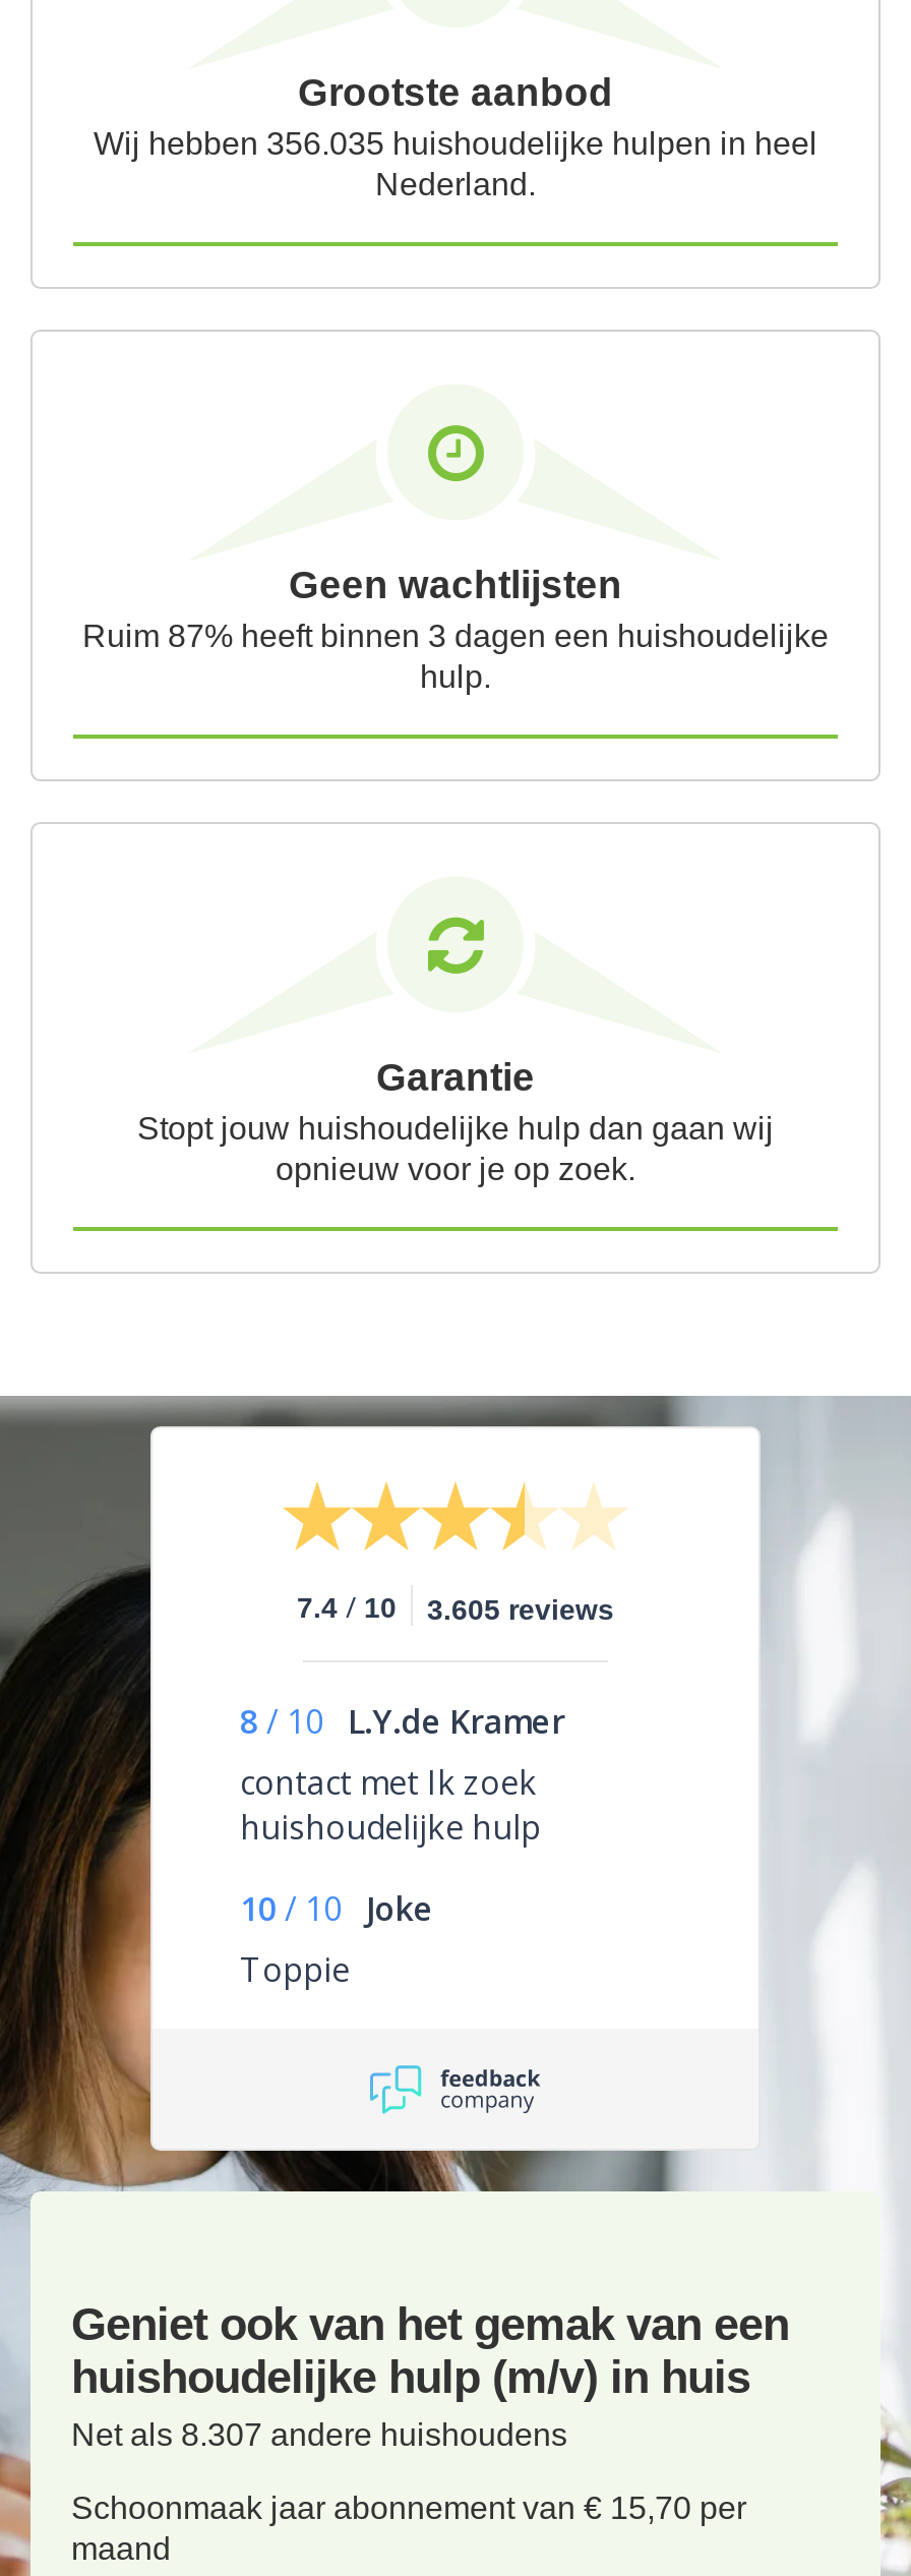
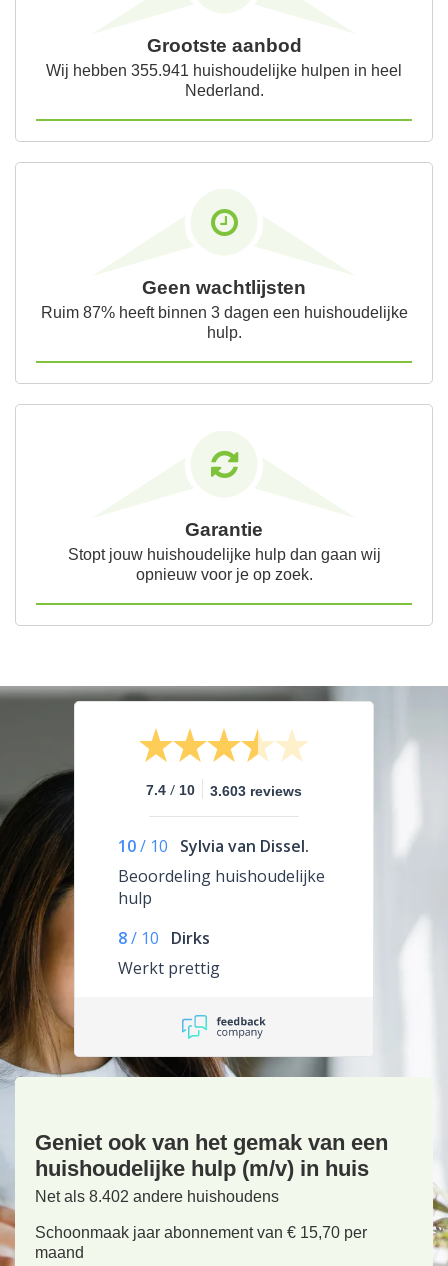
[94,127,817,162] Wij hebben 356.035 huishoudelijke hulpen in heel -> [46,62,402,79] Wij hebben 355.941 huishoudelijke hulpen in heel
[297,1588,614,1627] 7.4 / 10 3.605 reviews -> [146,780,302,799] 7.4 / 10 3.603 reviews
[240,1700,565,1850] 8 / 10 L.Y.de Kramer | contact met Ik zoek | huishoudelijke hulp -> [118,835,325,909] 10 / 10 Sylvia van Dissel. | Beoordeling huishoudelijke | hulp
[240,1887,433,1993] 10 / 10 Joke | Toppie -> [118,927,220,979] 8 / 10 Dirks | Werkt prettig
[71,2418,567,2452] Net als 8.307 andere huishoudens -> [35,1188,279,1205] Net als 8.402 andere huishoudens

